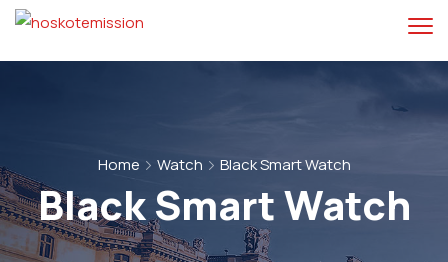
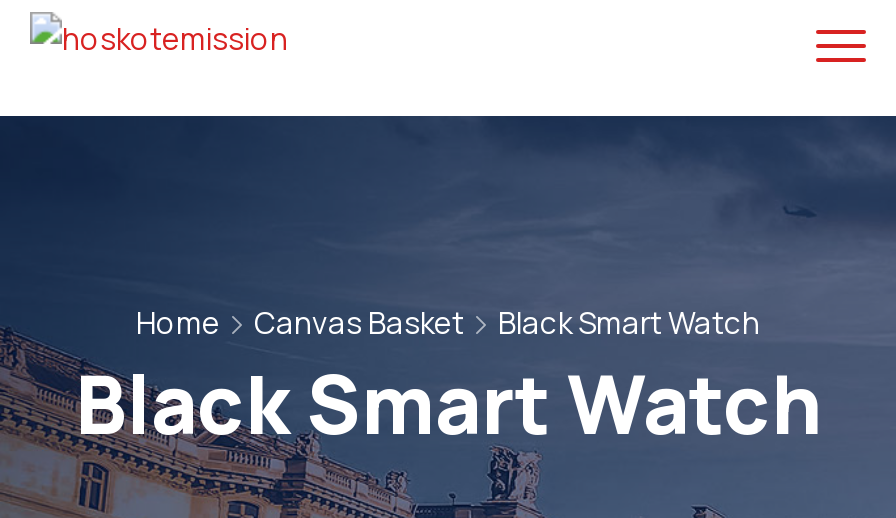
[156,154,202,175] Watch -> [254,302,464,344] Canvas Basket

